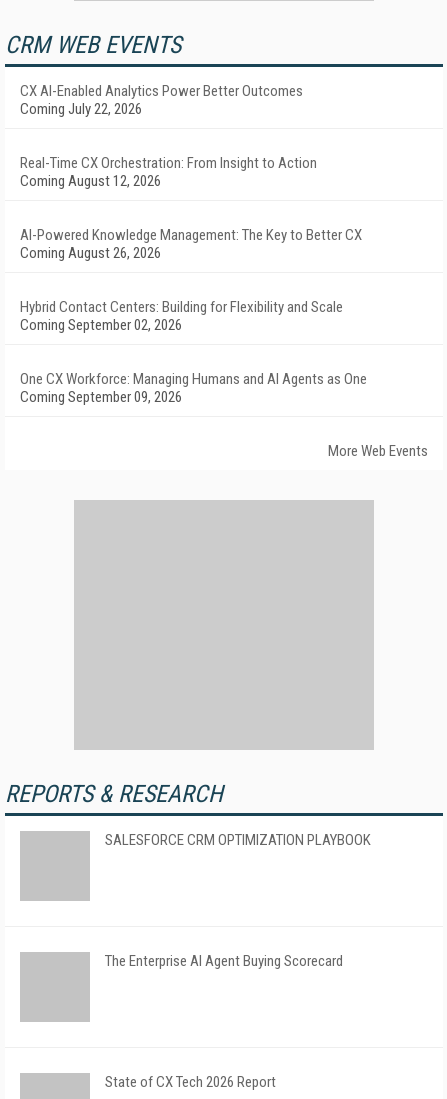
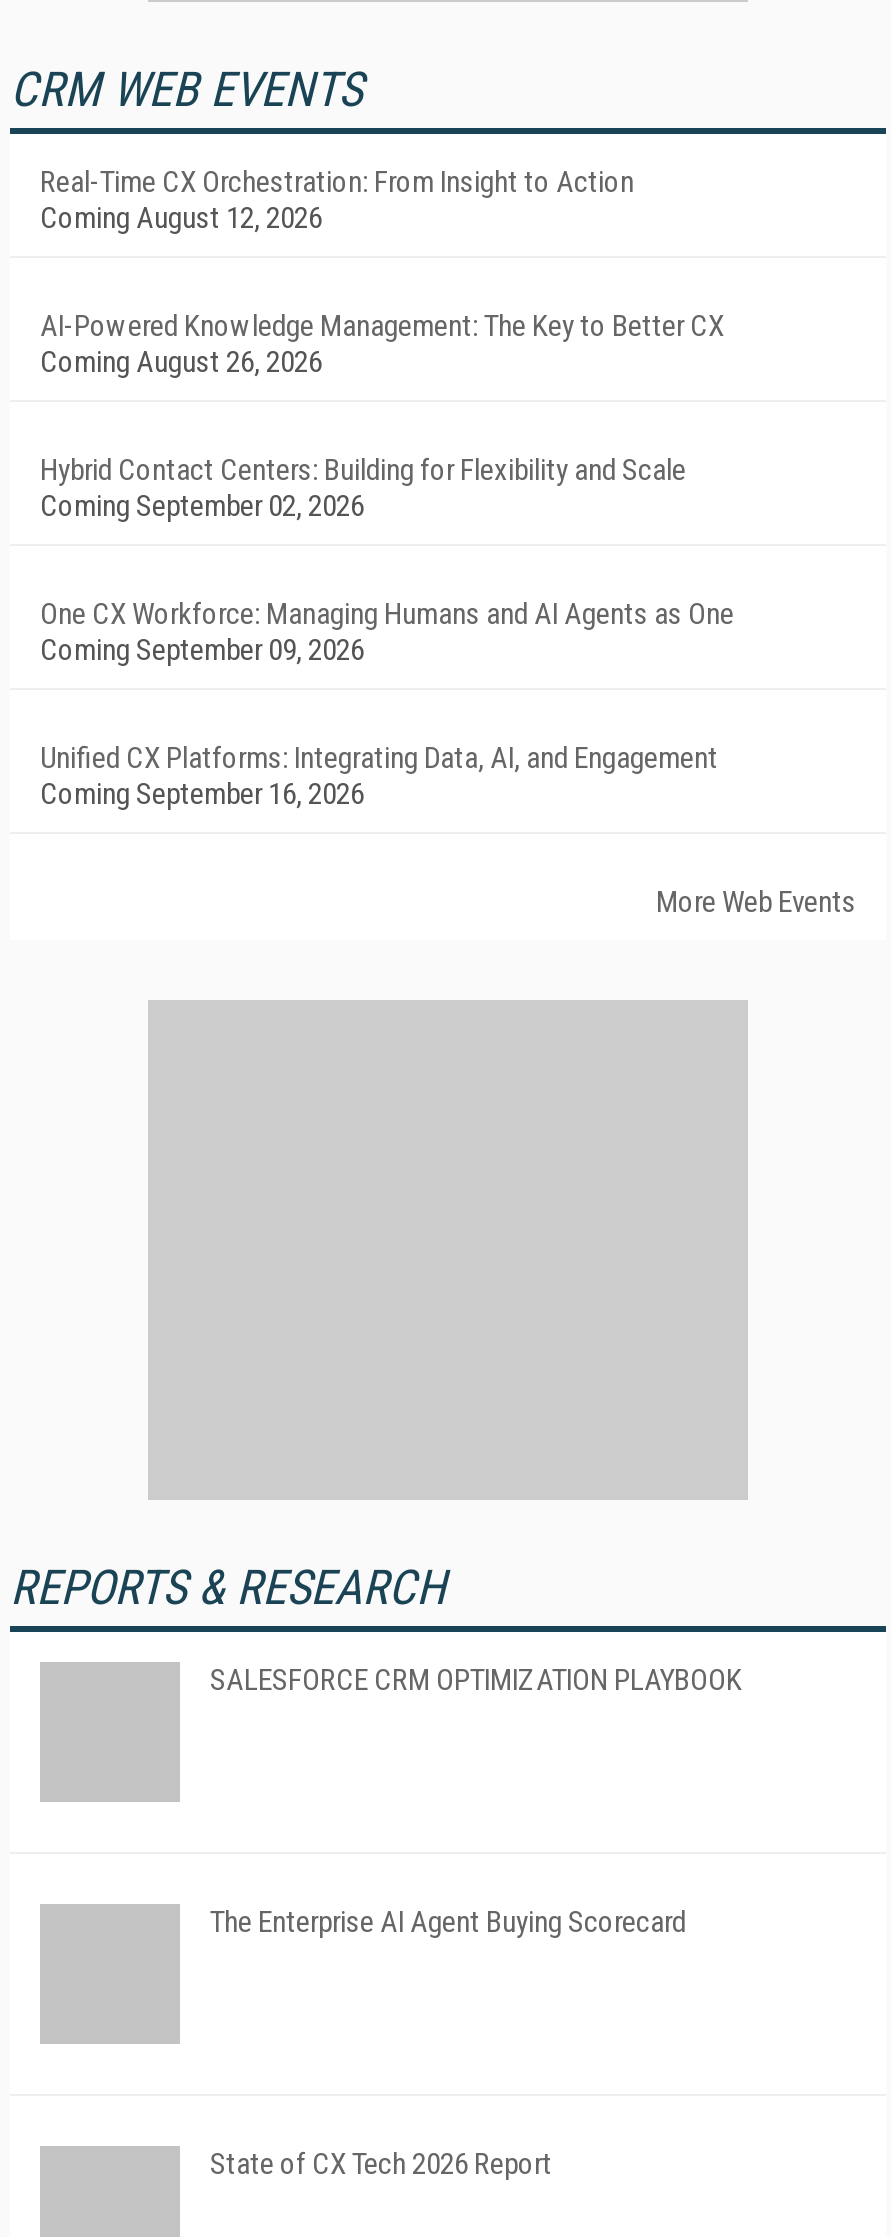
[20,82,303,118] CX AI-Enabled Analytics Power Better Outcomes | Coming July 22, 2026 -> none
moved [20,154,367,406] -> [40,164,734,668]: Real-Time CX Orchestration: From Insight to Action | Coming August 12, 2026 | AI-Powered Knowledge Management: The Key to Better CX | Coming August 26, 2026 | Hybrid Contact Centers: Building for Flexibility and Scale | Coming September 02, 2026 | One CX Workforce: Managing Humans and AI Agents as One | Coming September 09, 2026
none -> [40,740,718,812] Unified CX Platforms: Integrating Data, AI, and Engagement | Coming September 16, 2026

